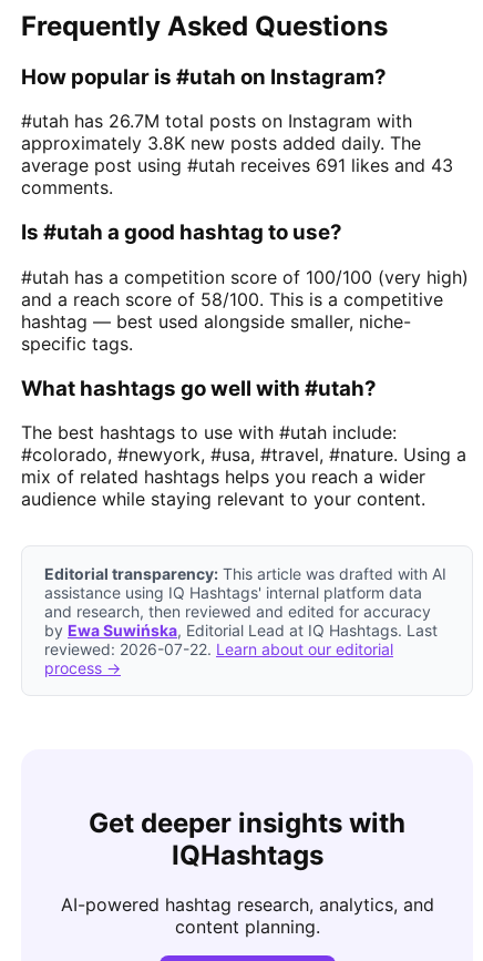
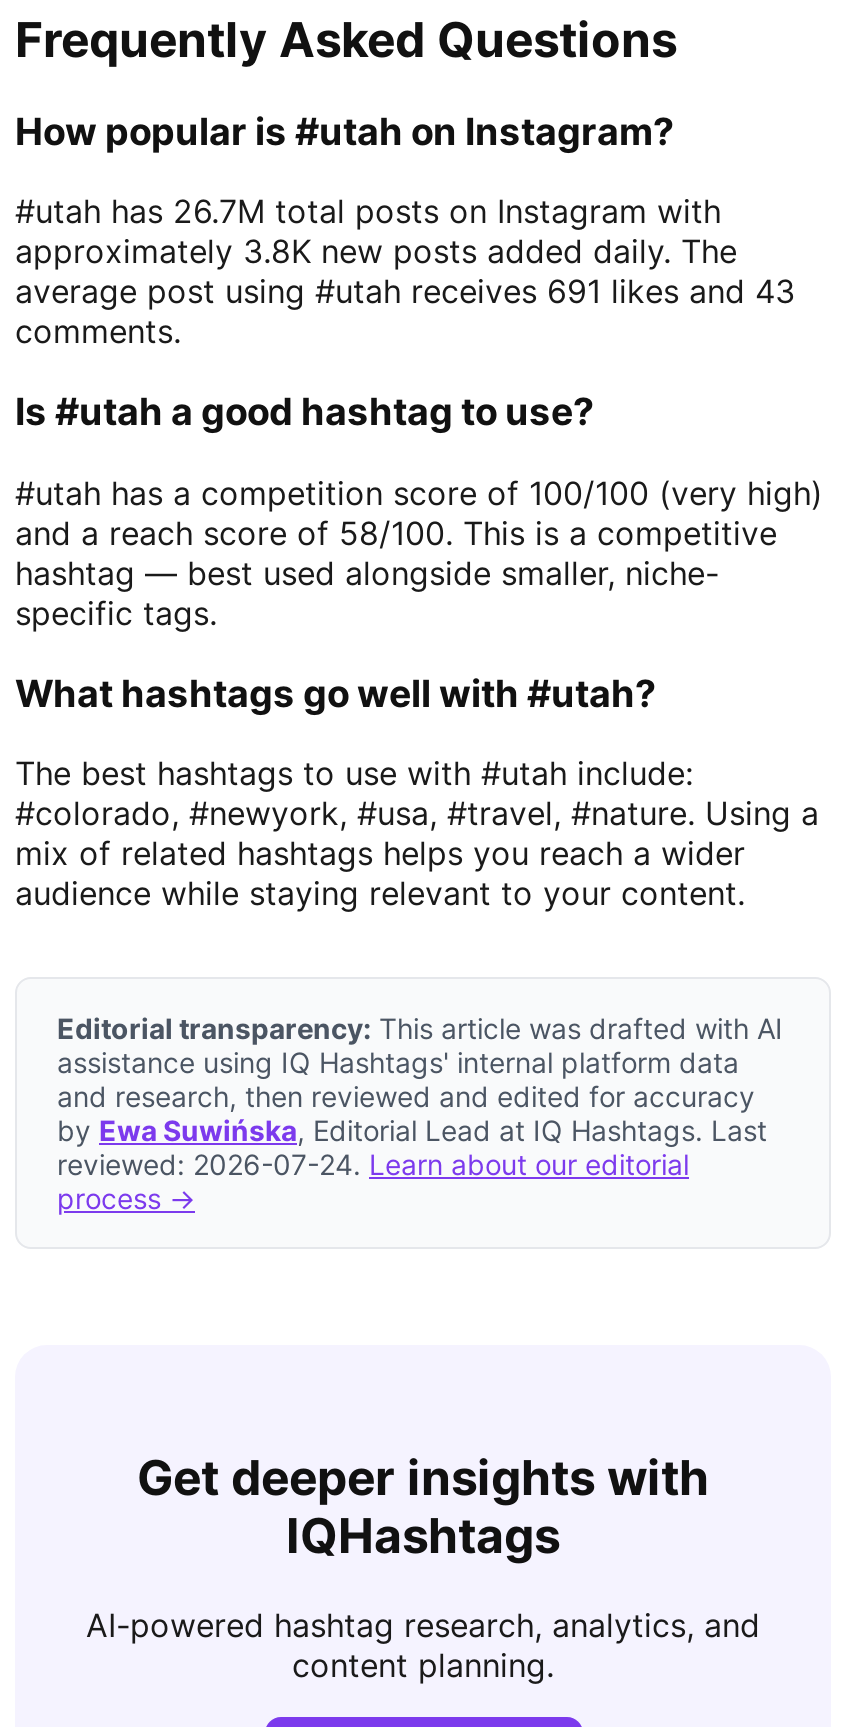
[44,640,393,659] reviewed: 2026-07-22. Learn about our editorial -> [57,1148,689,1182] reviewed: 2026-07-24. Learn about our editorial

